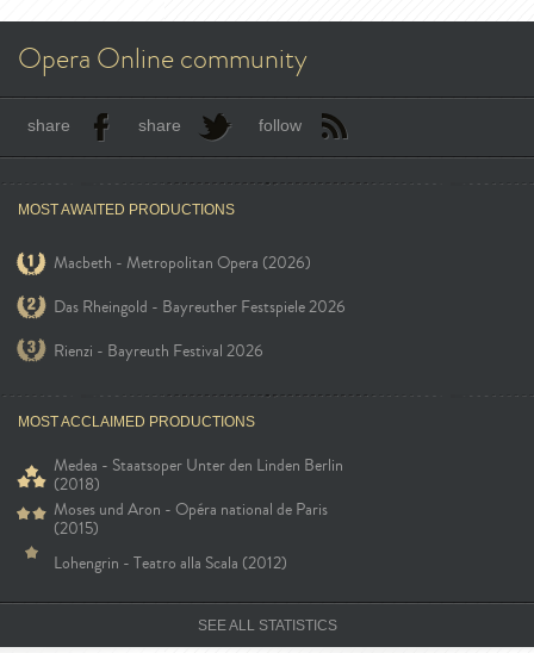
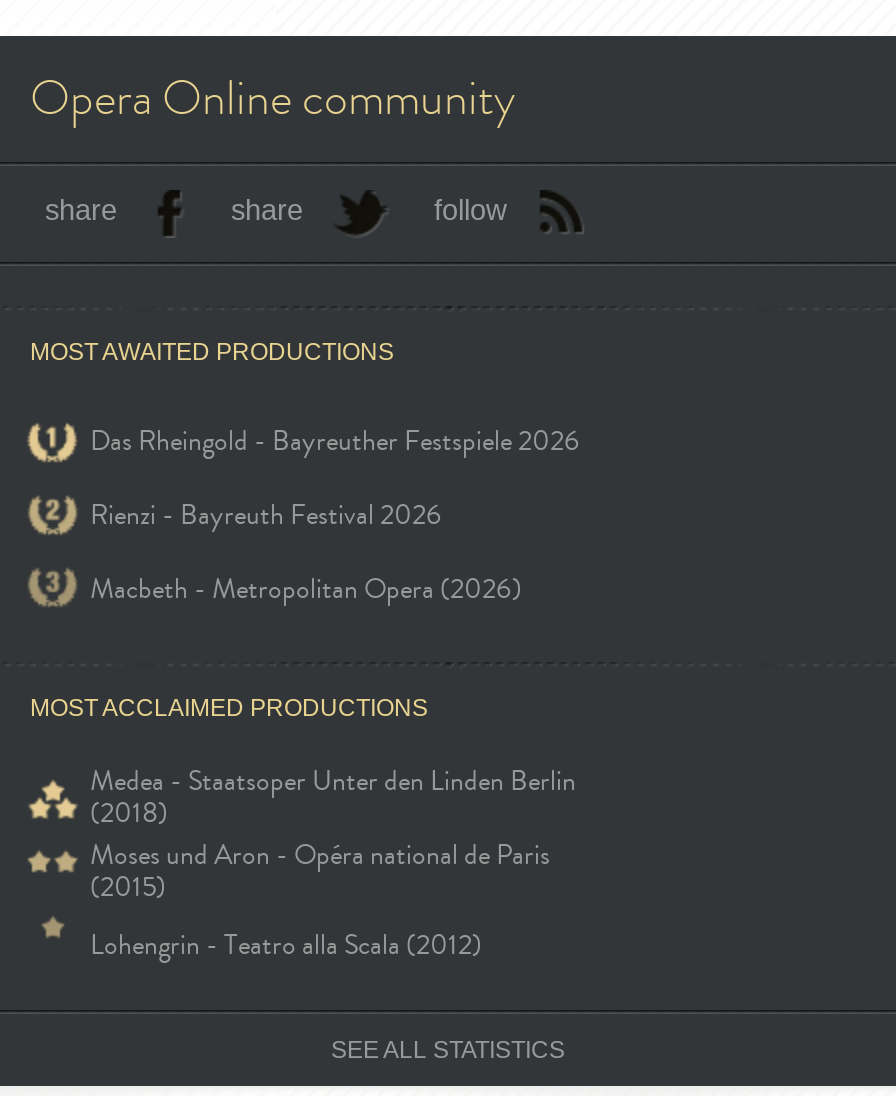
moved [54,251,311,274] -> [90,570,522,608]: Macbeth - Metropolitan Opera (2026)
moved [54,296,346,362] -> [90,422,580,534]: Das Rheingold - Bayreuther Festspiele 2026 | Rienzi - Bayreuth Festival 2026

